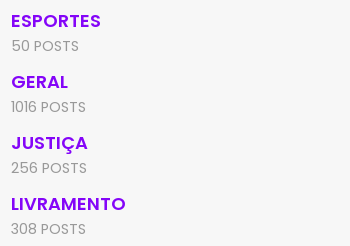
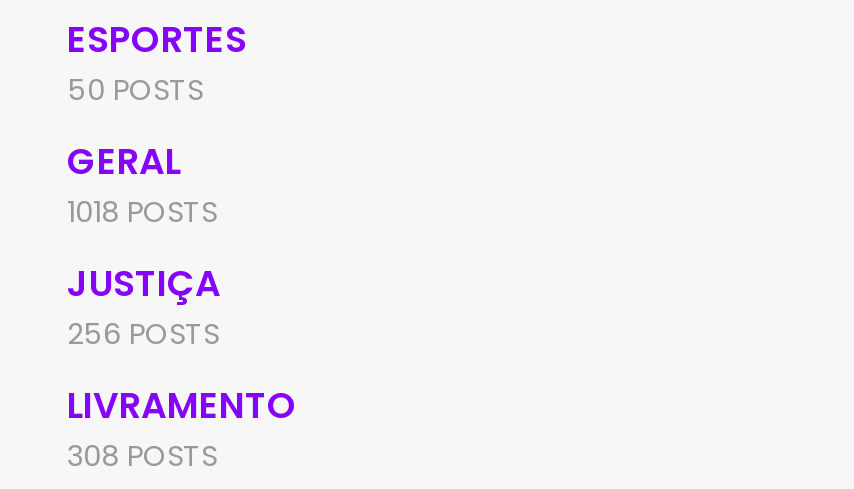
[11,96,86,116] 1016 POSTS -> [67,191,217,231] 1018 POSTS

